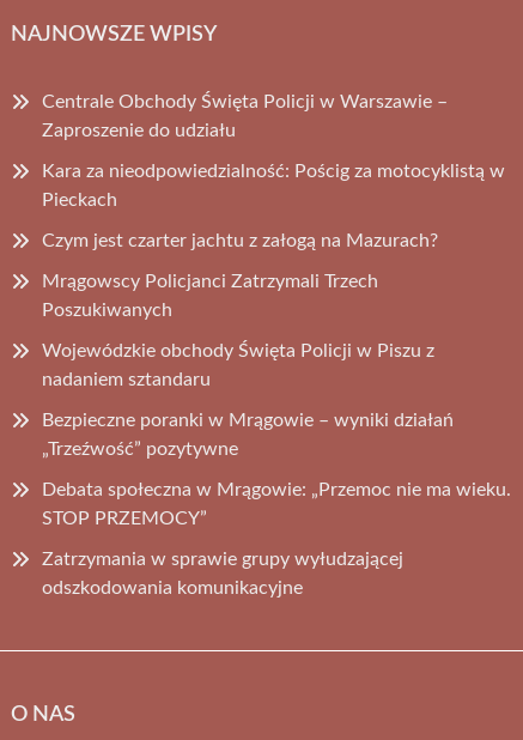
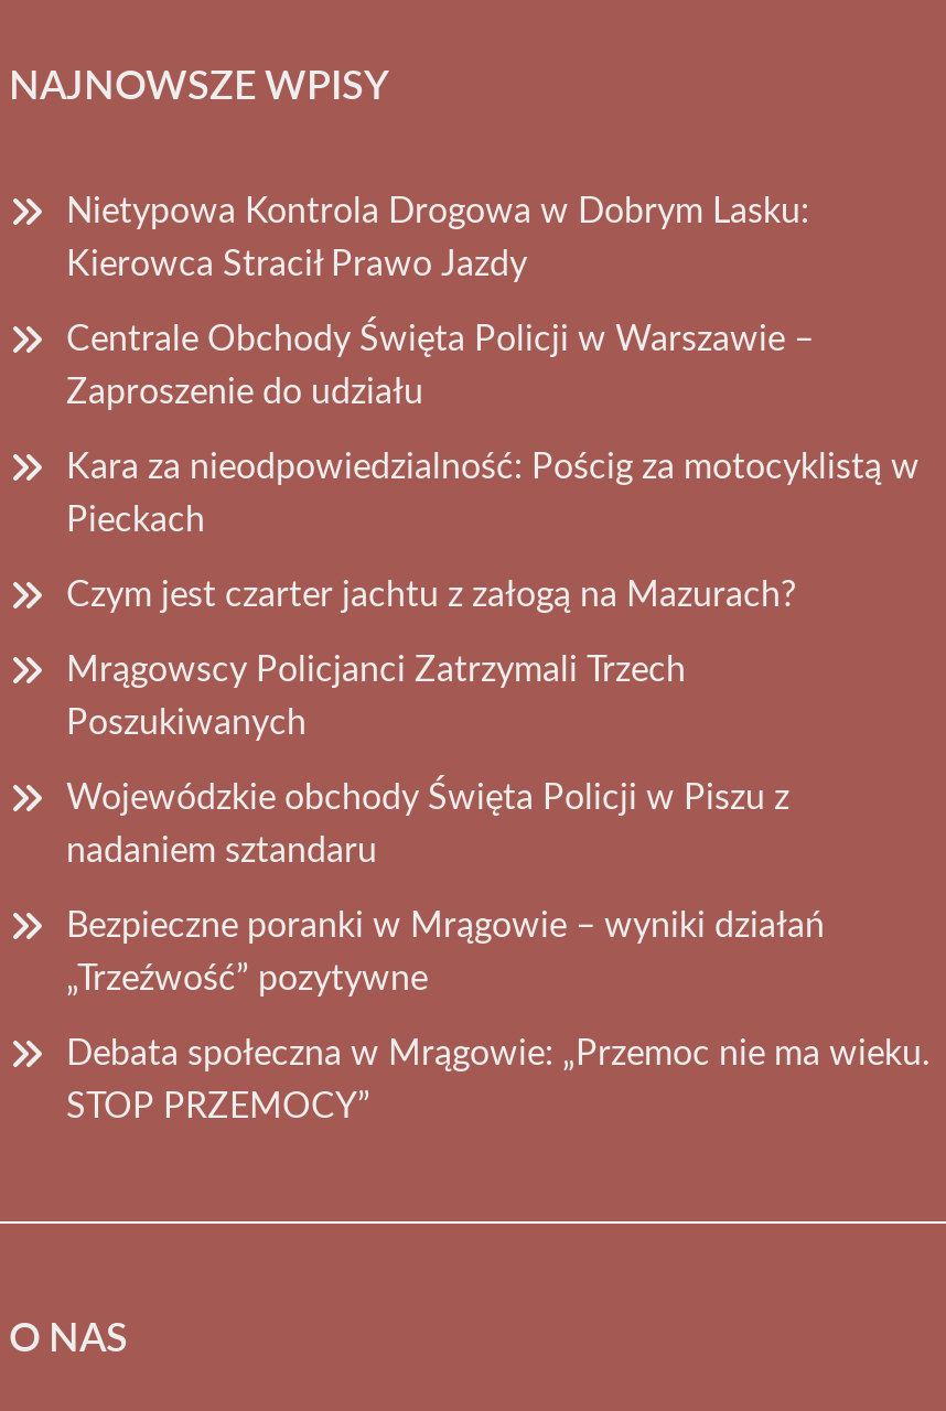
none -> [66,194,809,282] Nietypowa Kontrola Drogowa w Dobrym Lasku: | Kierowca Stracił Prawo Jazdy
moved [42,92,511,528] -> [66,322,931,1124]: Centrale Obchody Święta Policji w Warszawie – | Zaproszenie do udziału | Kara za nieodpowiedzialność: Pościg za motocyklistą w | ... | Debata społeczna w Mrągowie: „Przemoc nie ma wieku. | STOP PRZEMOCY”
[42,550,403,598] Zatrzymania w sprawie grupy wyłudzającej | odszkodowania komunikacyjne -> none

